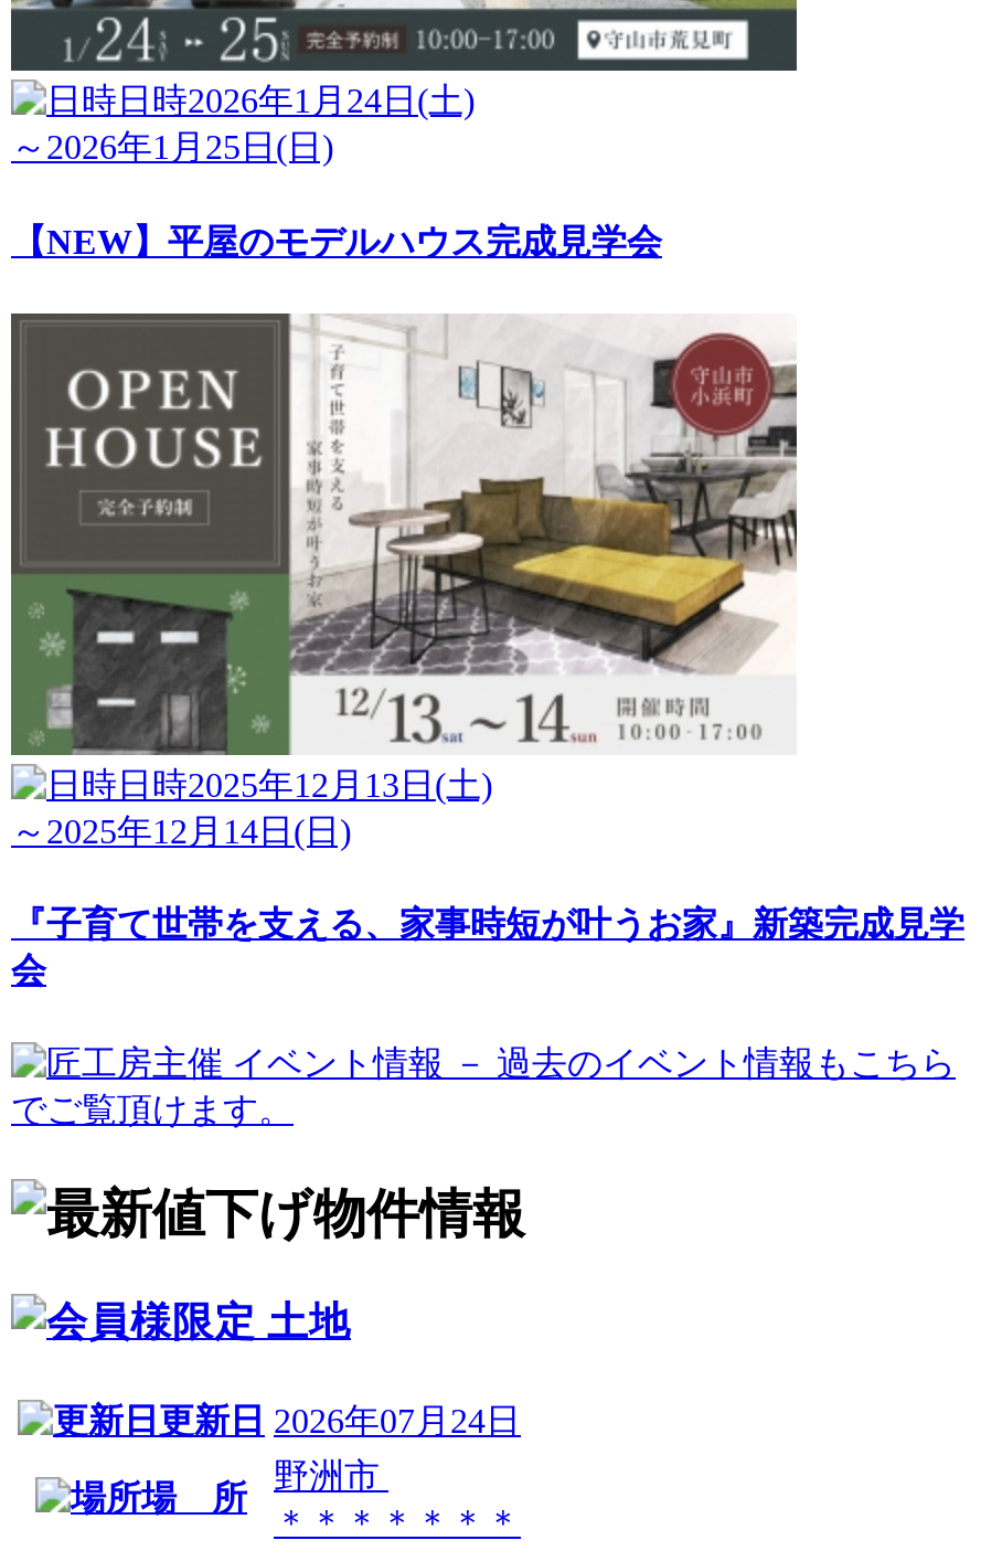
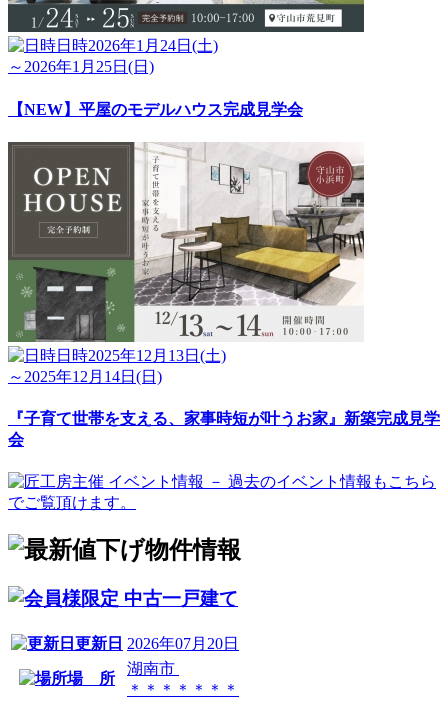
[256,1298,351,1345] 土地 -> [119,588,238,609] 中古一戸建て
[159,1402,521,1439] 更新日 2026年07月24日 -> [75,635,239,652] 更新日 2026年07月20日
[274,1457,388,1494] 野洲市 -> [127,660,179,677] 湖南市

